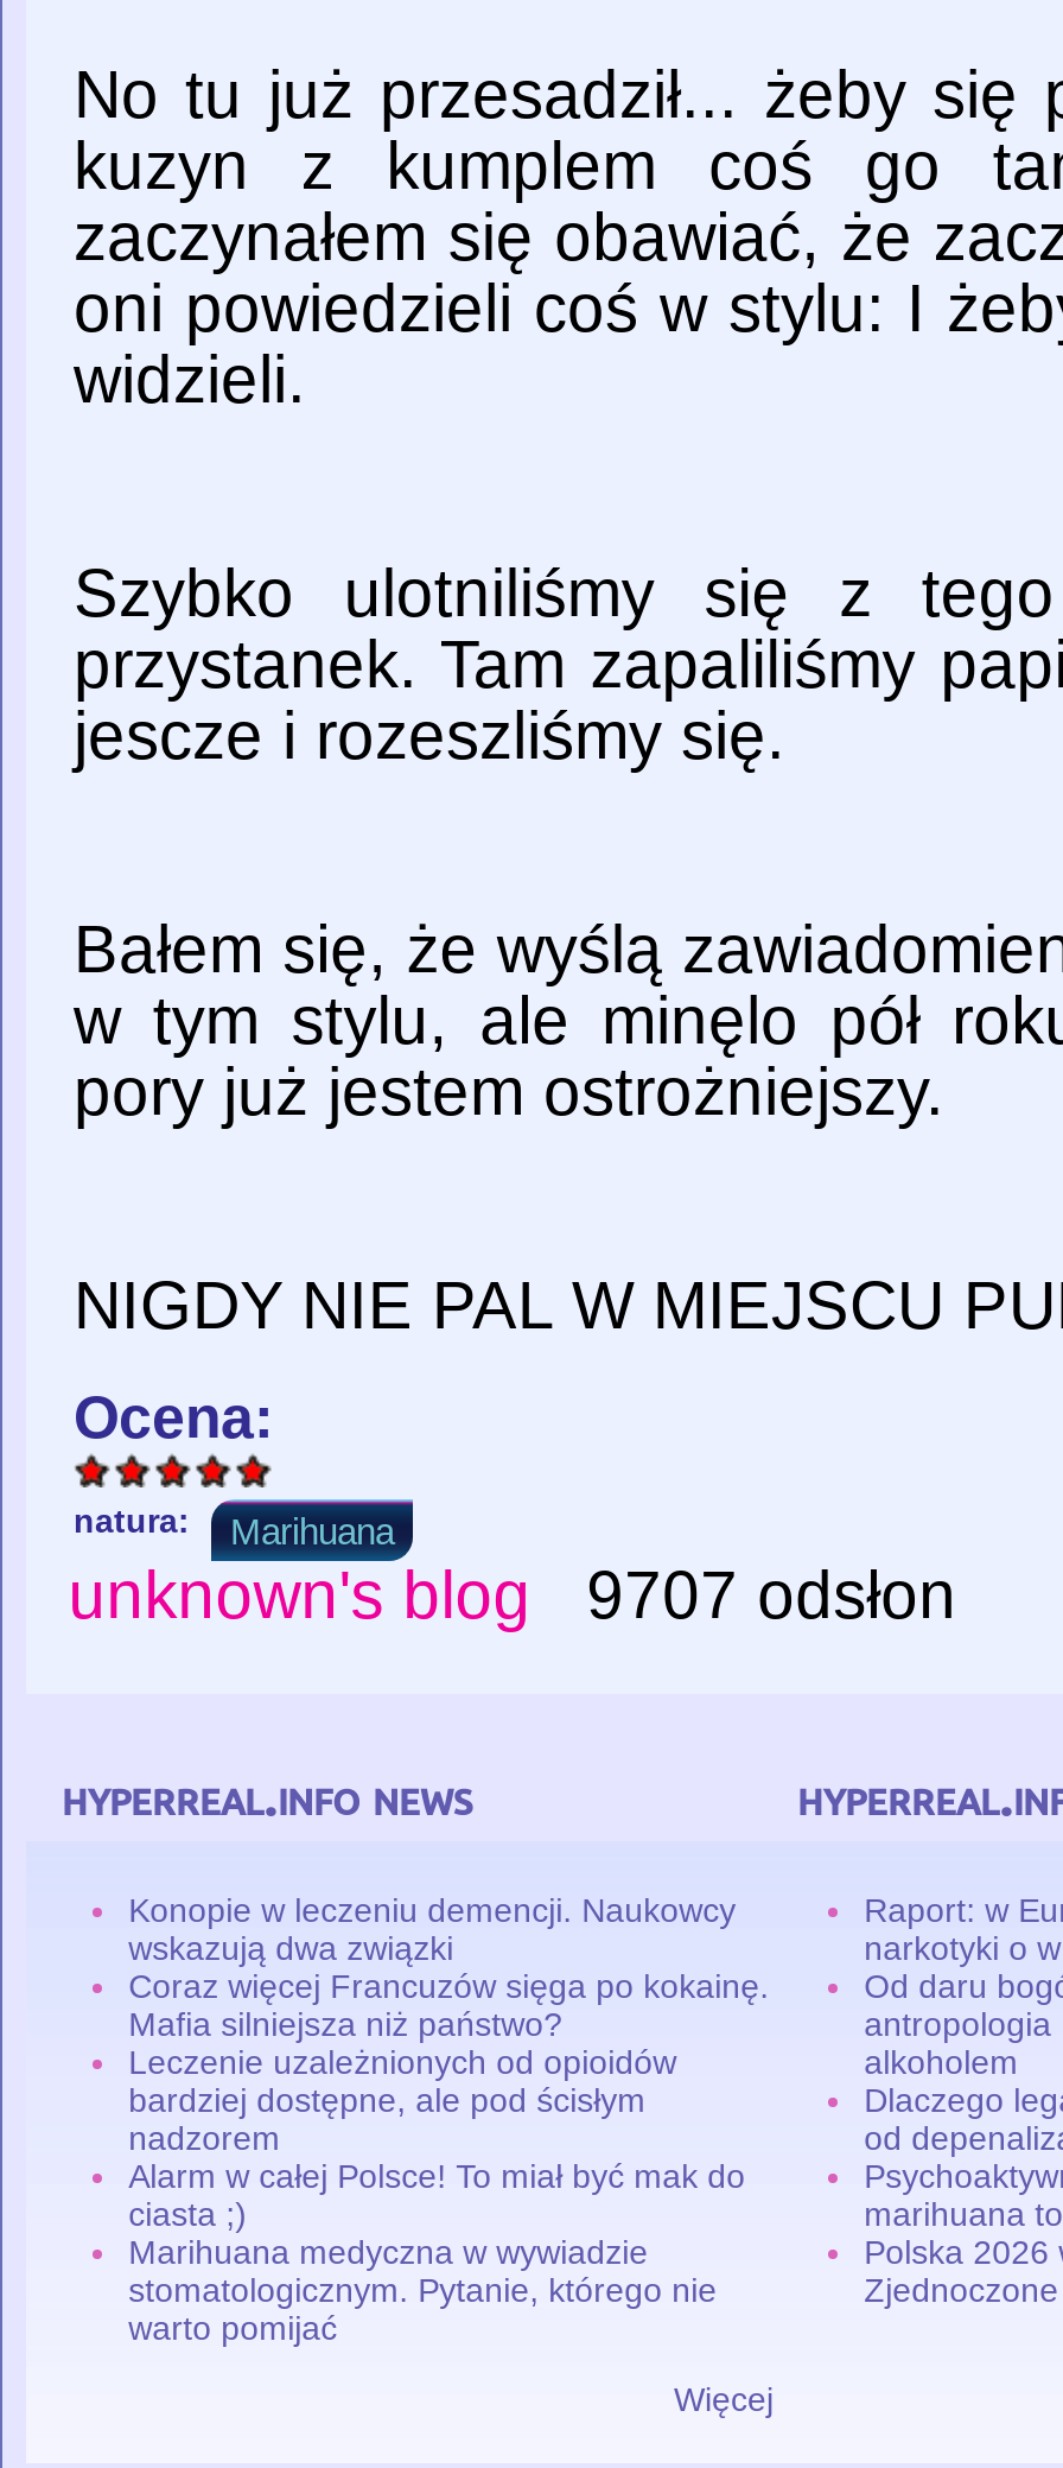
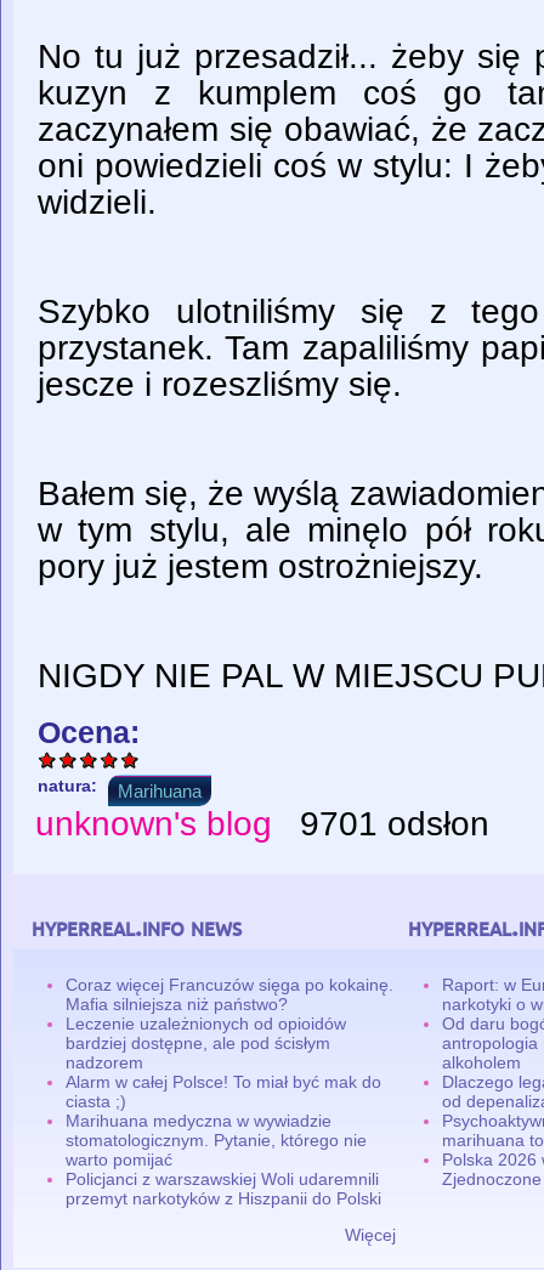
[68,1559,956,1633] unknown's blog 9707 odsłon -> [35,805,489,843] unknown's blog 9701 odsłon
[129,1891,736,1967] Konopie w leczeniu demencji. Naukowcy | wskazują dwa związki -> none
moved [129,1967,769,2347] -> [66,975,394,1169]: Coraz więcej Francuzów sięga po kokainę. | Mafia silniejsza niż państwo? | Leczenie uzależnionych od opioidów | ... | stomatologicznym. Pytanie, którego nie | warto pomijać
none -> [66,1169,382,1208] Policjanci z warszawskiej Woli udaremnili | przemyt narkotyków z Hiszpanii do Polski

